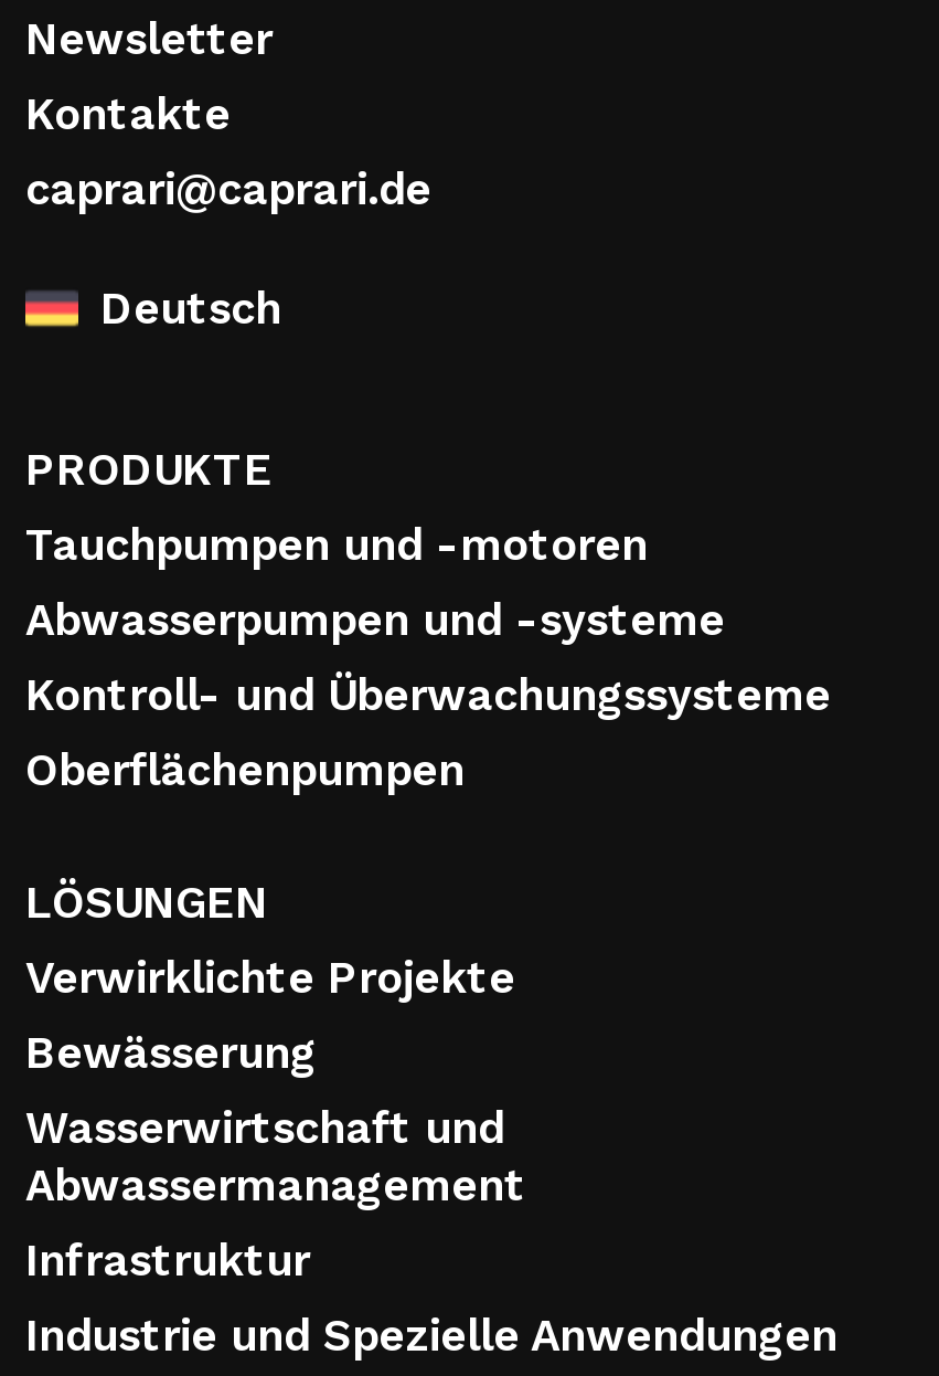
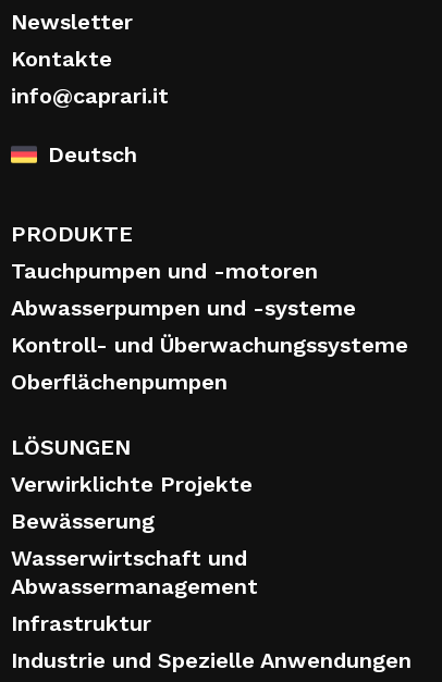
[25,162,431,215] caprari@caprari.de -> [11,83,169,109] info@caprari.it

